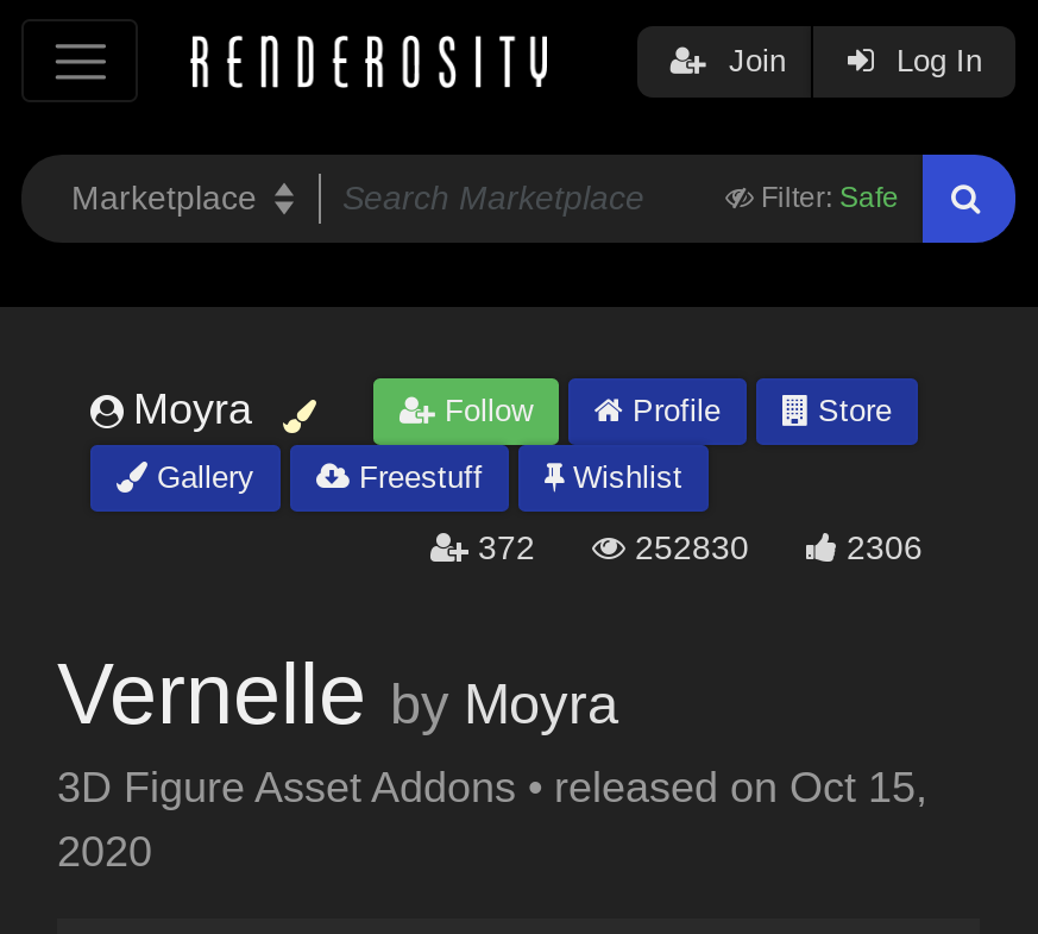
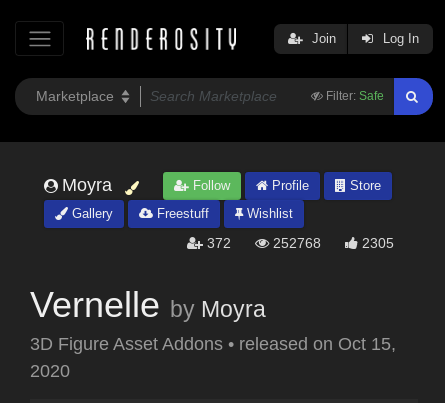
[625,529,749,567] 252830 -> [269,235,321,251] 252768
[837,529,923,567] 2306 -> [358,235,394,251] 2305

